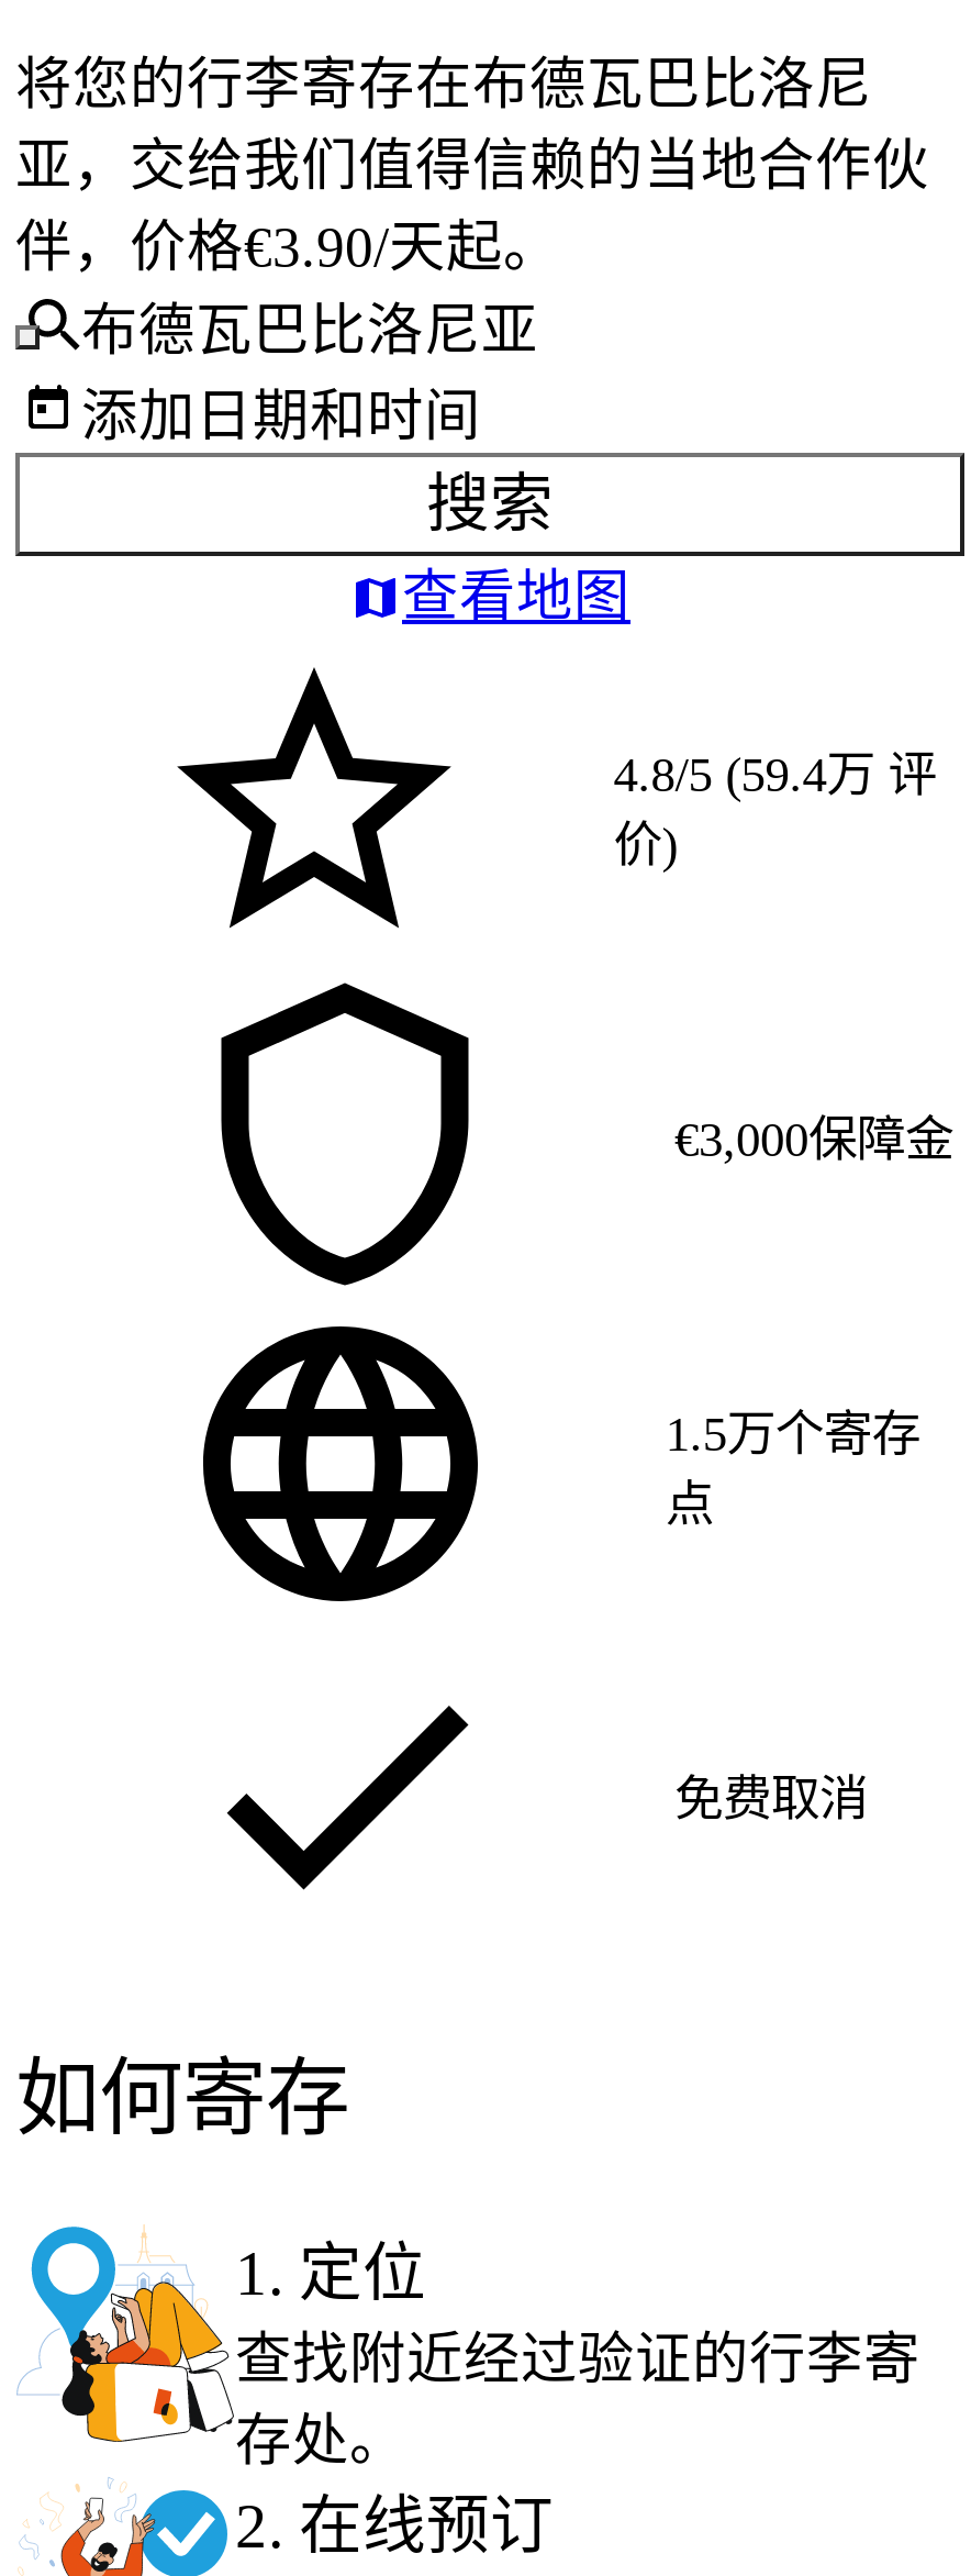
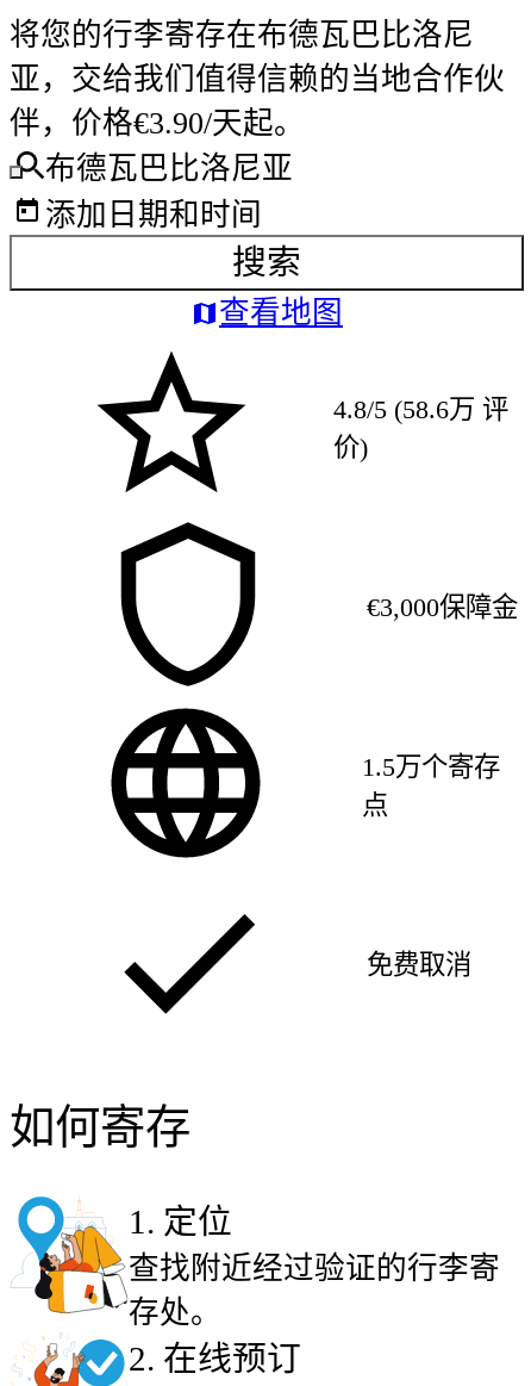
[614,748,937,803] 4.8/5 (59.4万 评 -> [334,395,509,425] 4.8/5 (58.6万 评

